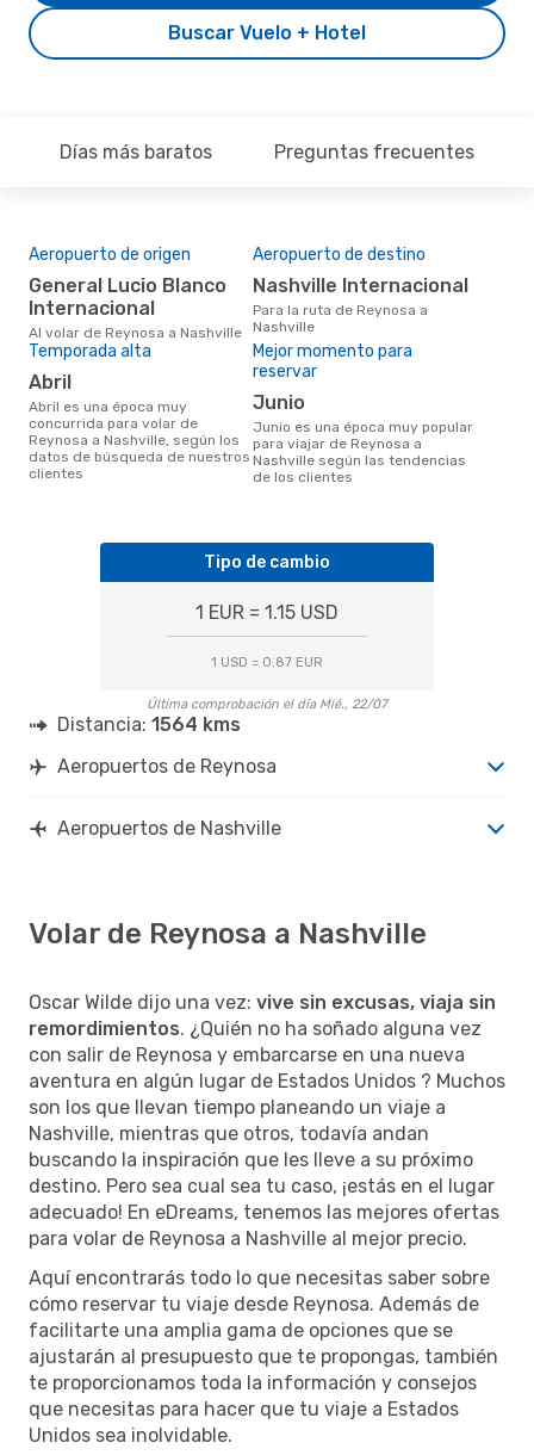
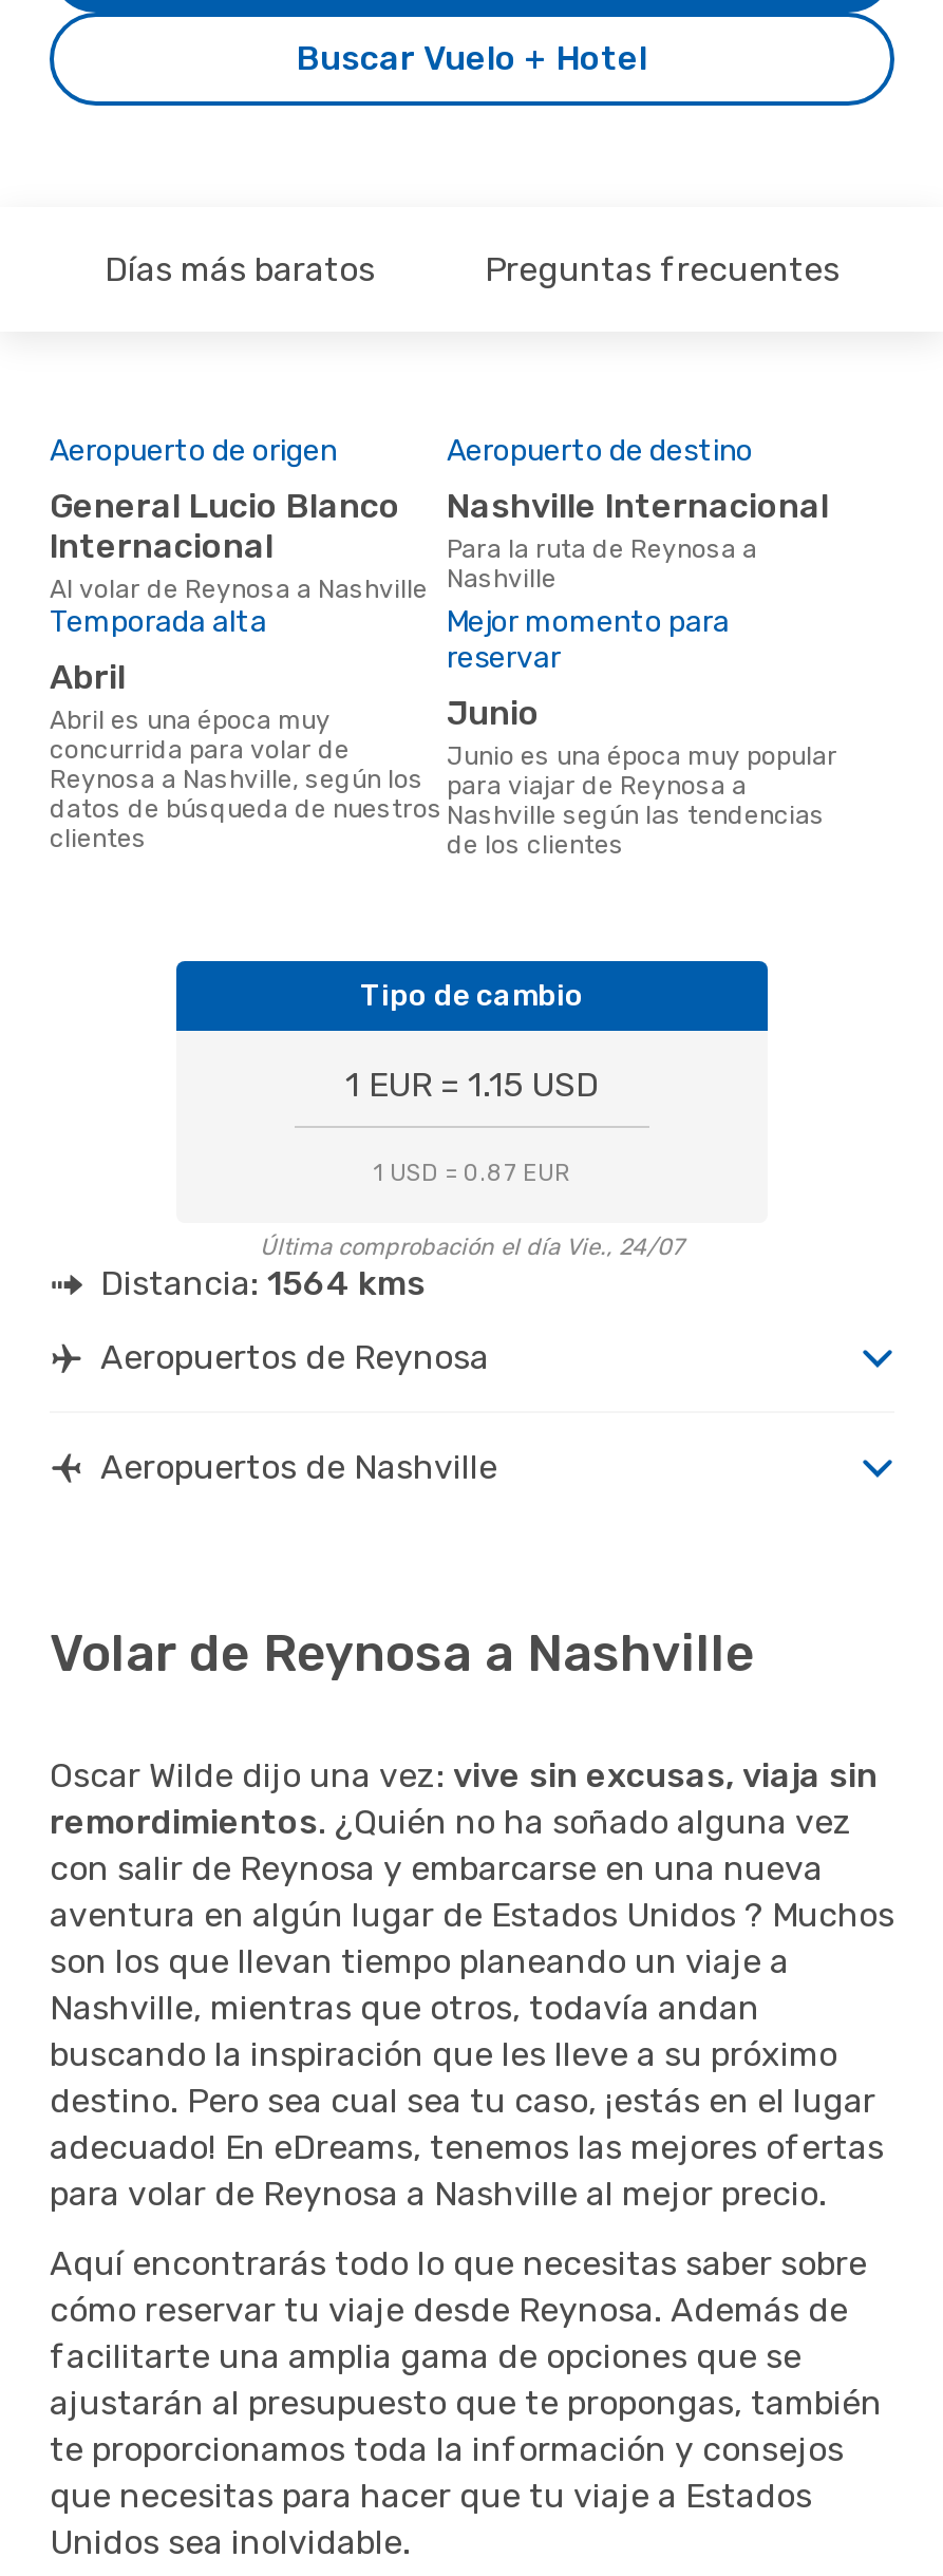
[147,696,387,712] Última comprobación el día Mié., 22/07 -> [260,1233,684,1261] Última comprobación el día Vie., 24/07

